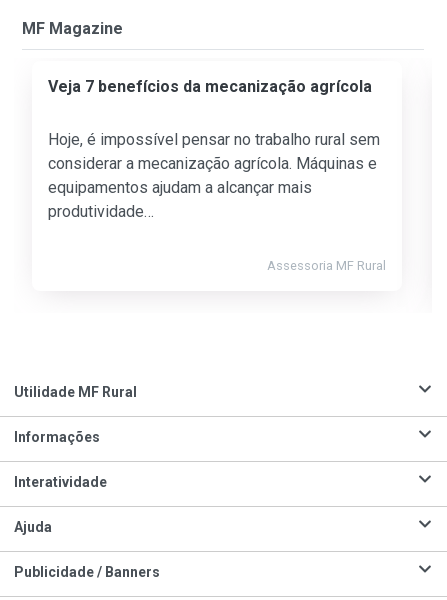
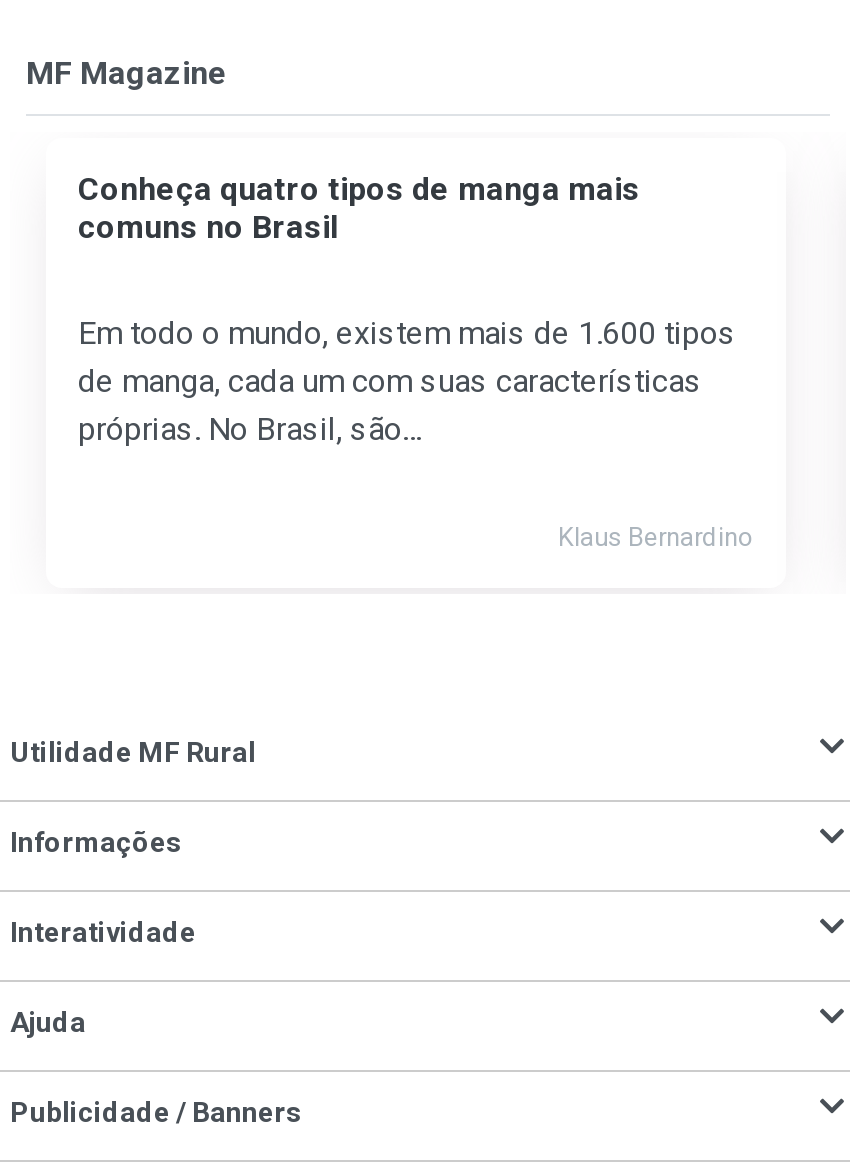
[48,77,372,96] Veja 7 benefícios da mecanização agrícola -> [78,170,640,246] Conheça quatro tipos de manga mais | comuns no Brasil
[48,130,380,221] Hoje, é impossível pensar no trabalho rural sem | considerar a mecanização agrícola. Máquinas e | equipamentos ajudam a alcançar mais | produtividade… -> [78,314,736,448] Em todo o mundo, existem mais de 1.600 tipos | de manga, cada um com suas características | próprias. No Brasil, são…
[267,258,386,273] Assessoria MF Rural -> [558,522,754,552] Klaus Bernardino

